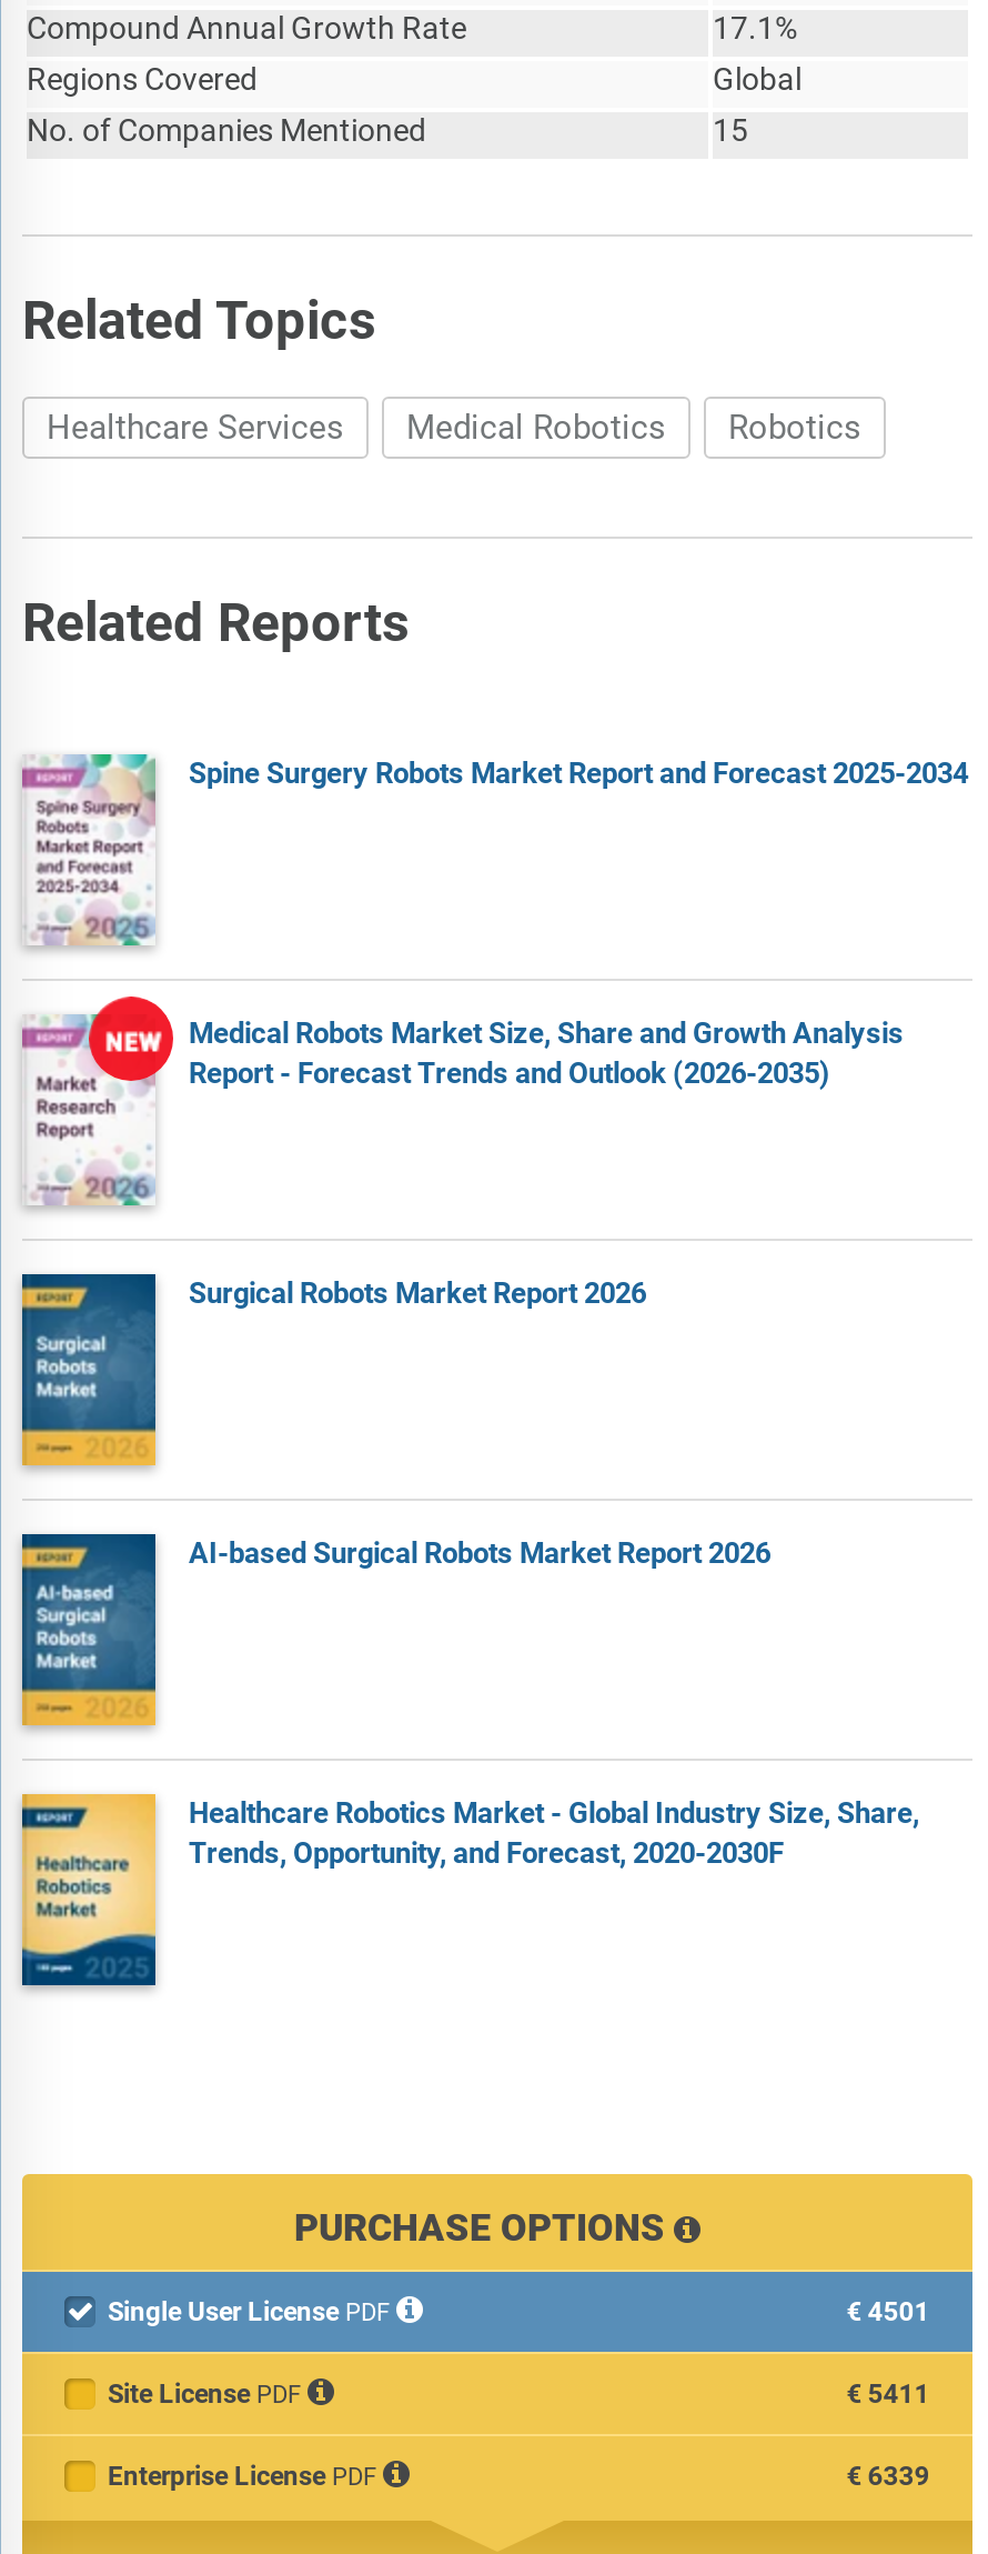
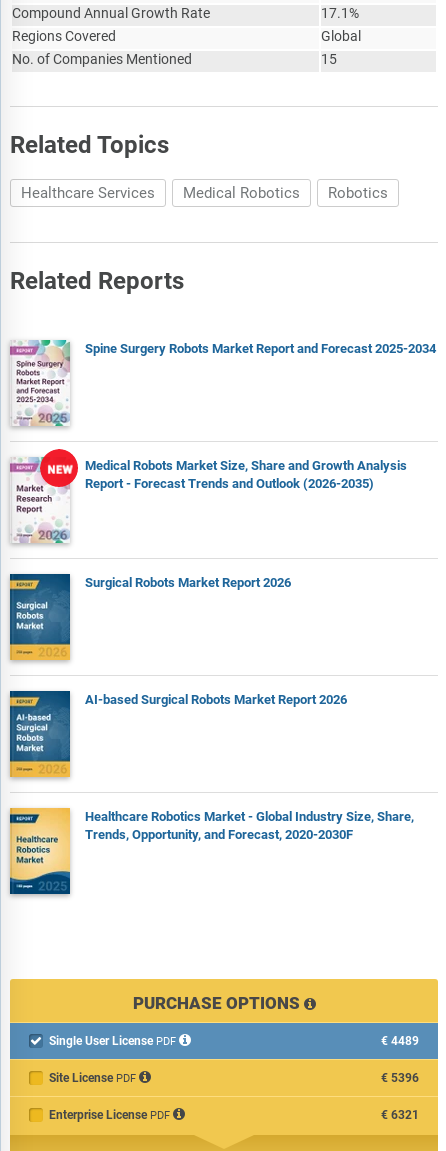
[868,2296,930,2328] €4501 -> [391,1034,419,1048] €4489
[868,2379,930,2410] €5411 -> [391,1071,419,1085] €5396
[868,2461,930,2492] €6339 -> [391,1108,419,1122] €6321

